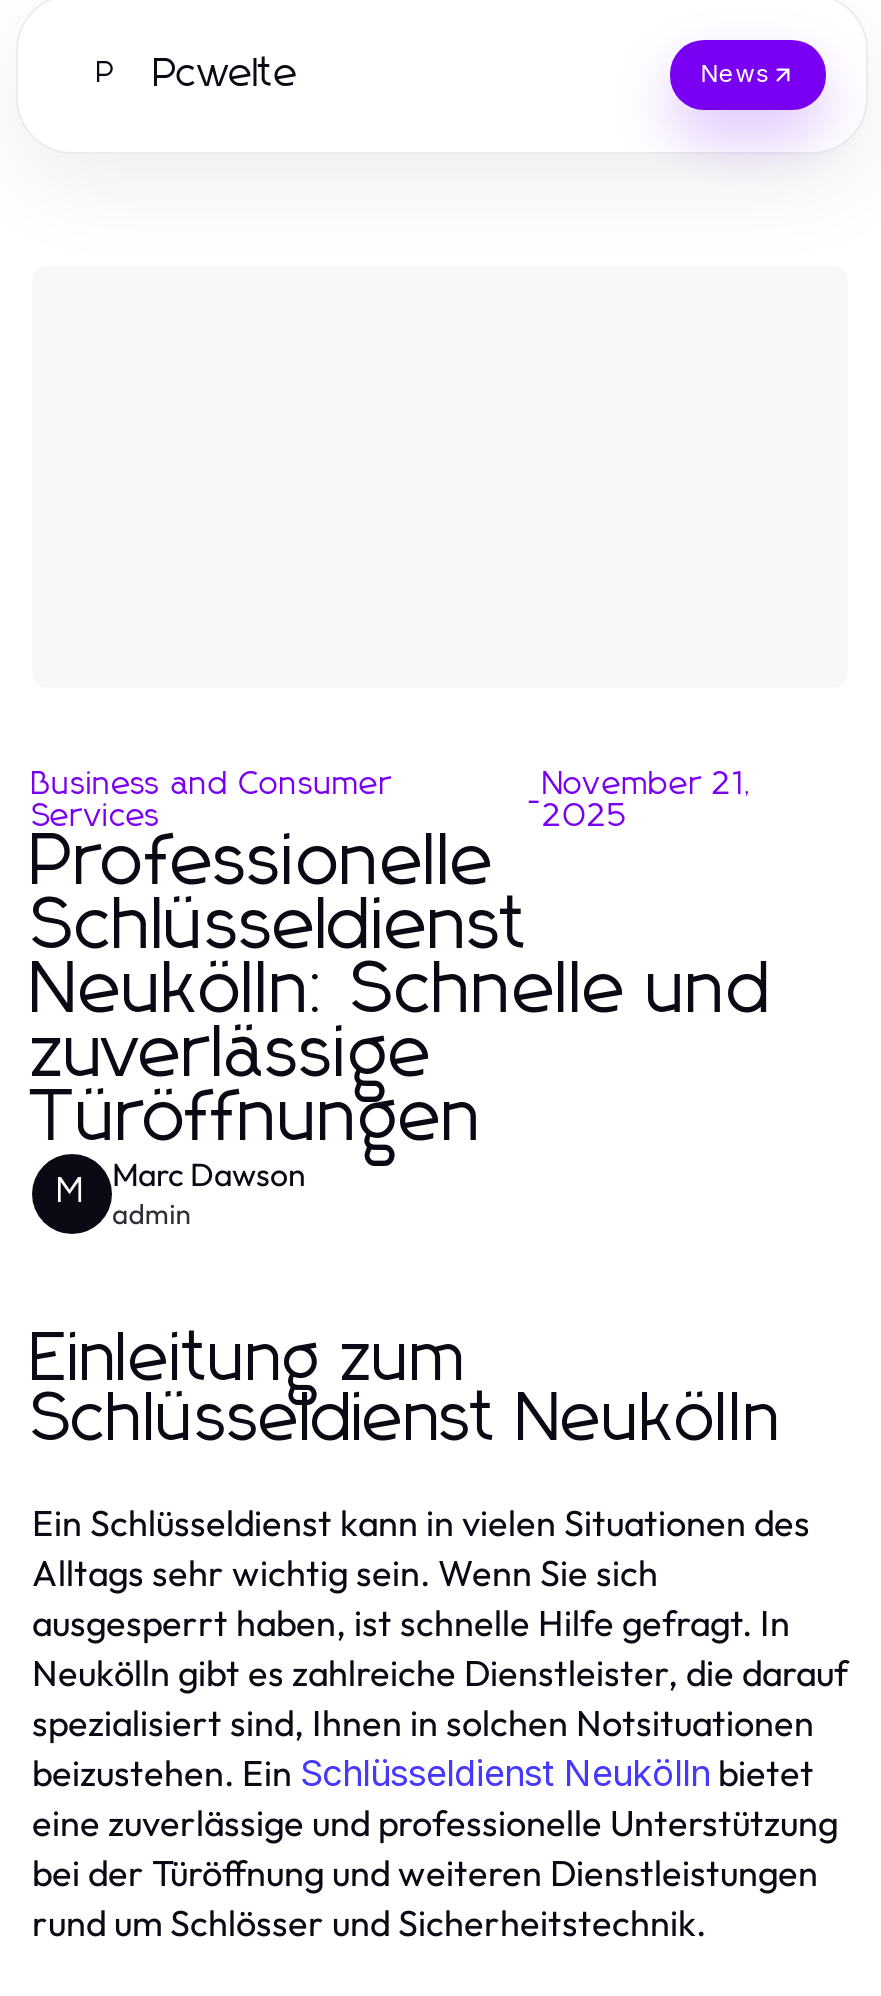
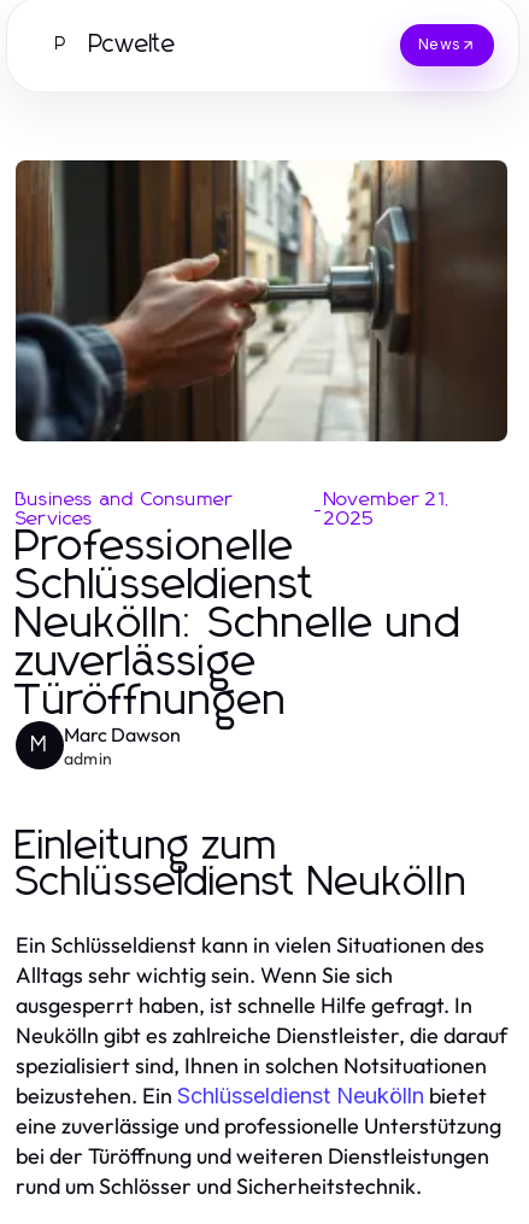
none -> [14,159,509,443] [image]

